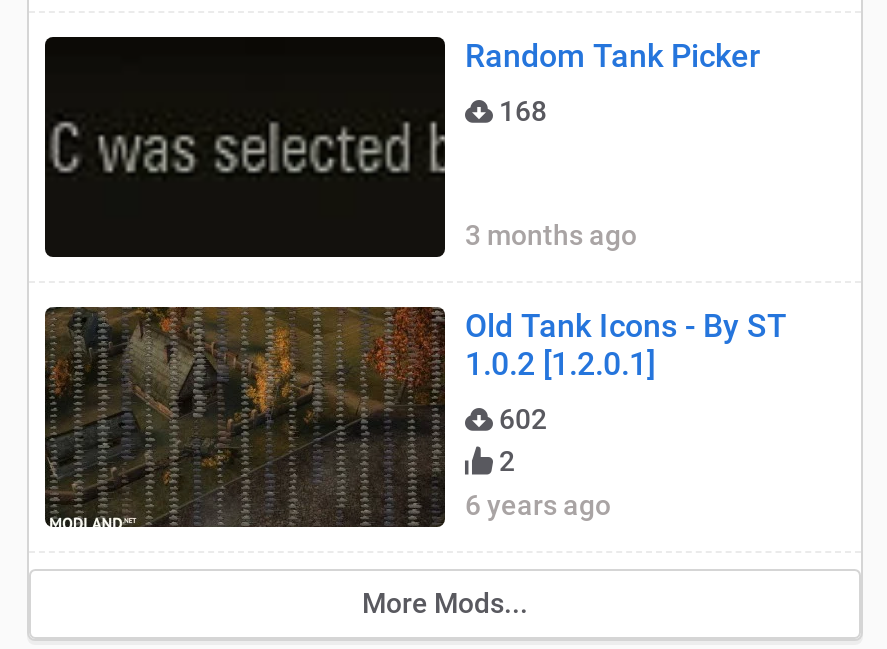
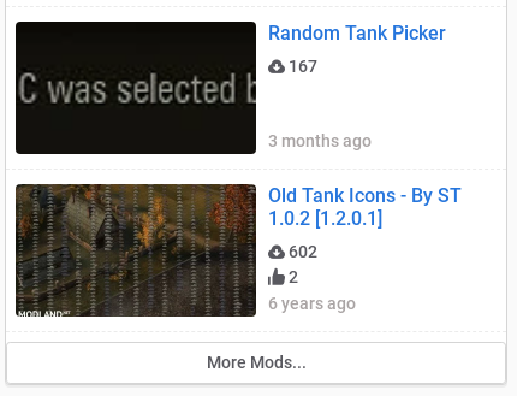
[493,95,547,127] 168 -> [285,56,317,76] 167

